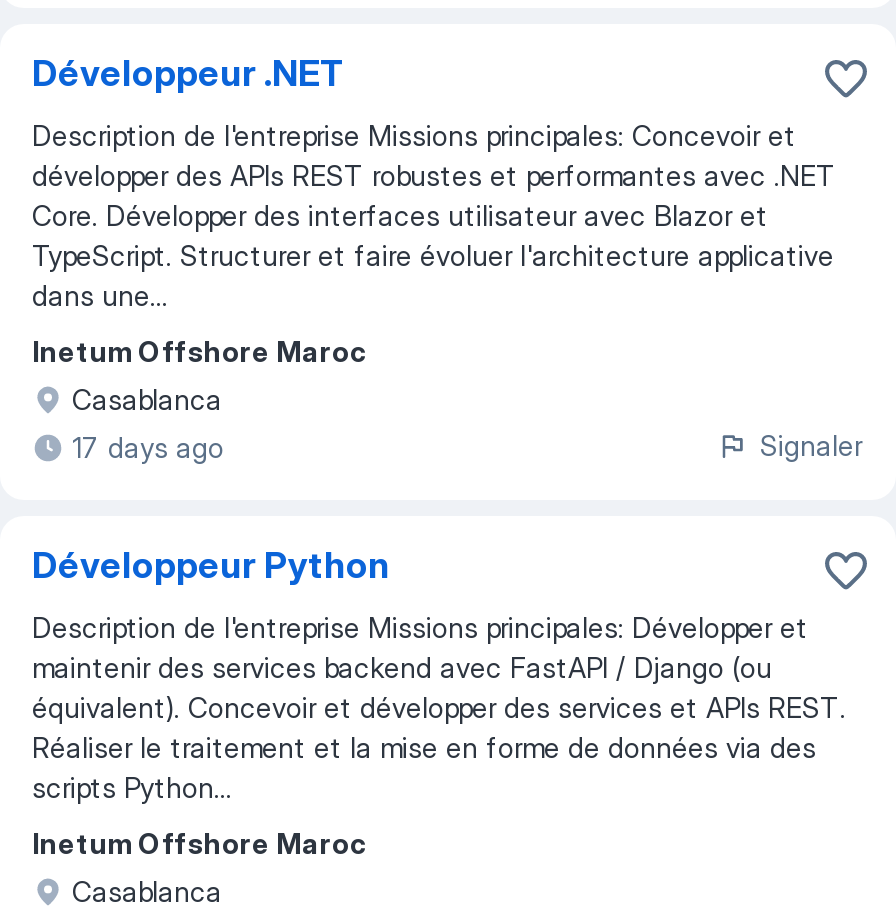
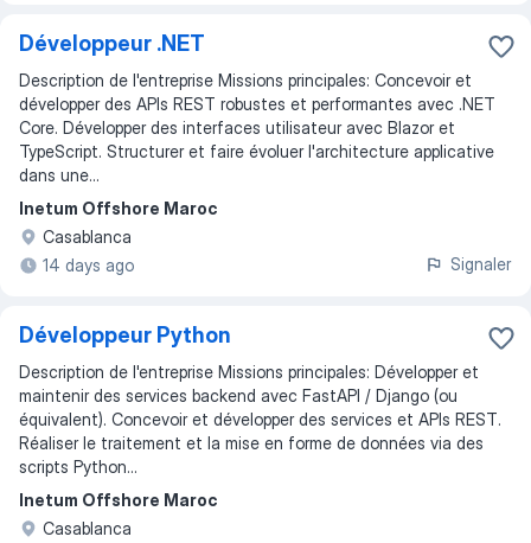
[72,430,224,464] 17 days ago -> [43,255,134,275] 14 days ago

